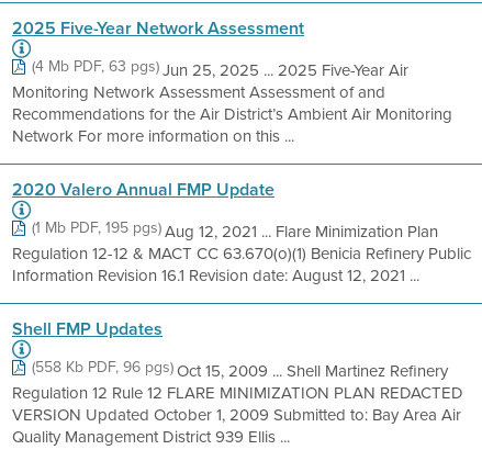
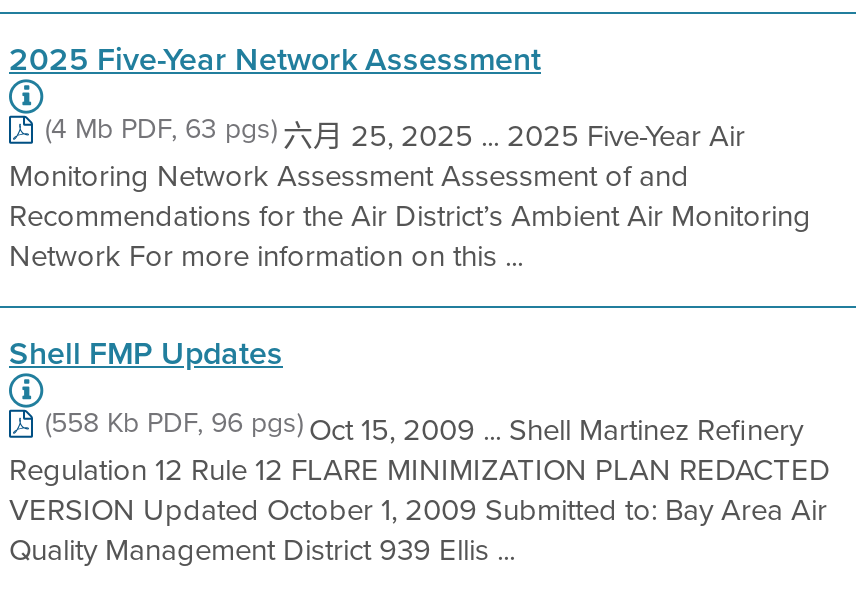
[32,55,408,82] (4 Mb PDF, 63 pgs) Jun 25, 2025 ... 2025 Five-Year Air -> [45,108,745,158] (4 Mb PDF, 63 pgs) 六月 25, 2025 ... 2025 Five-Year Air
[12,177,471,288] 2020 Valero Annual FMP Update | (1 Mb PDF, 195 pgs) Aug 12, 2021 ... Flare Minimization Plan | Regulation 12-12 & MACT CC 63.670(o)(1) Benicia Refinery Public | Information Revision 16.1 Revision date: August 12, 2021 ... -> none

